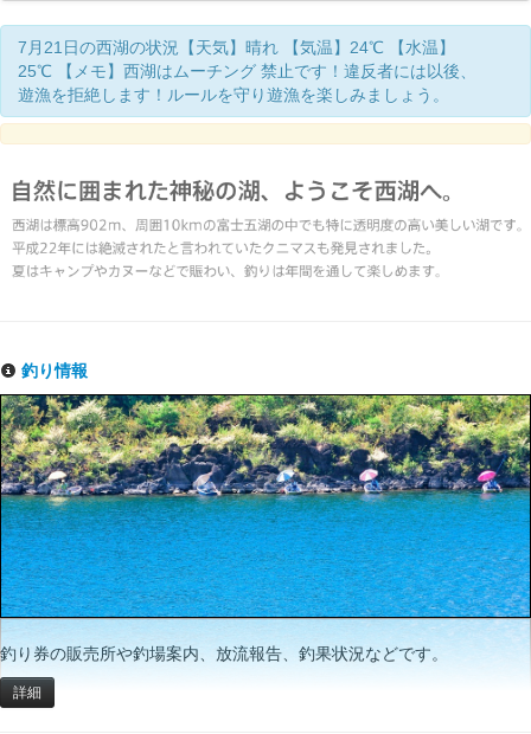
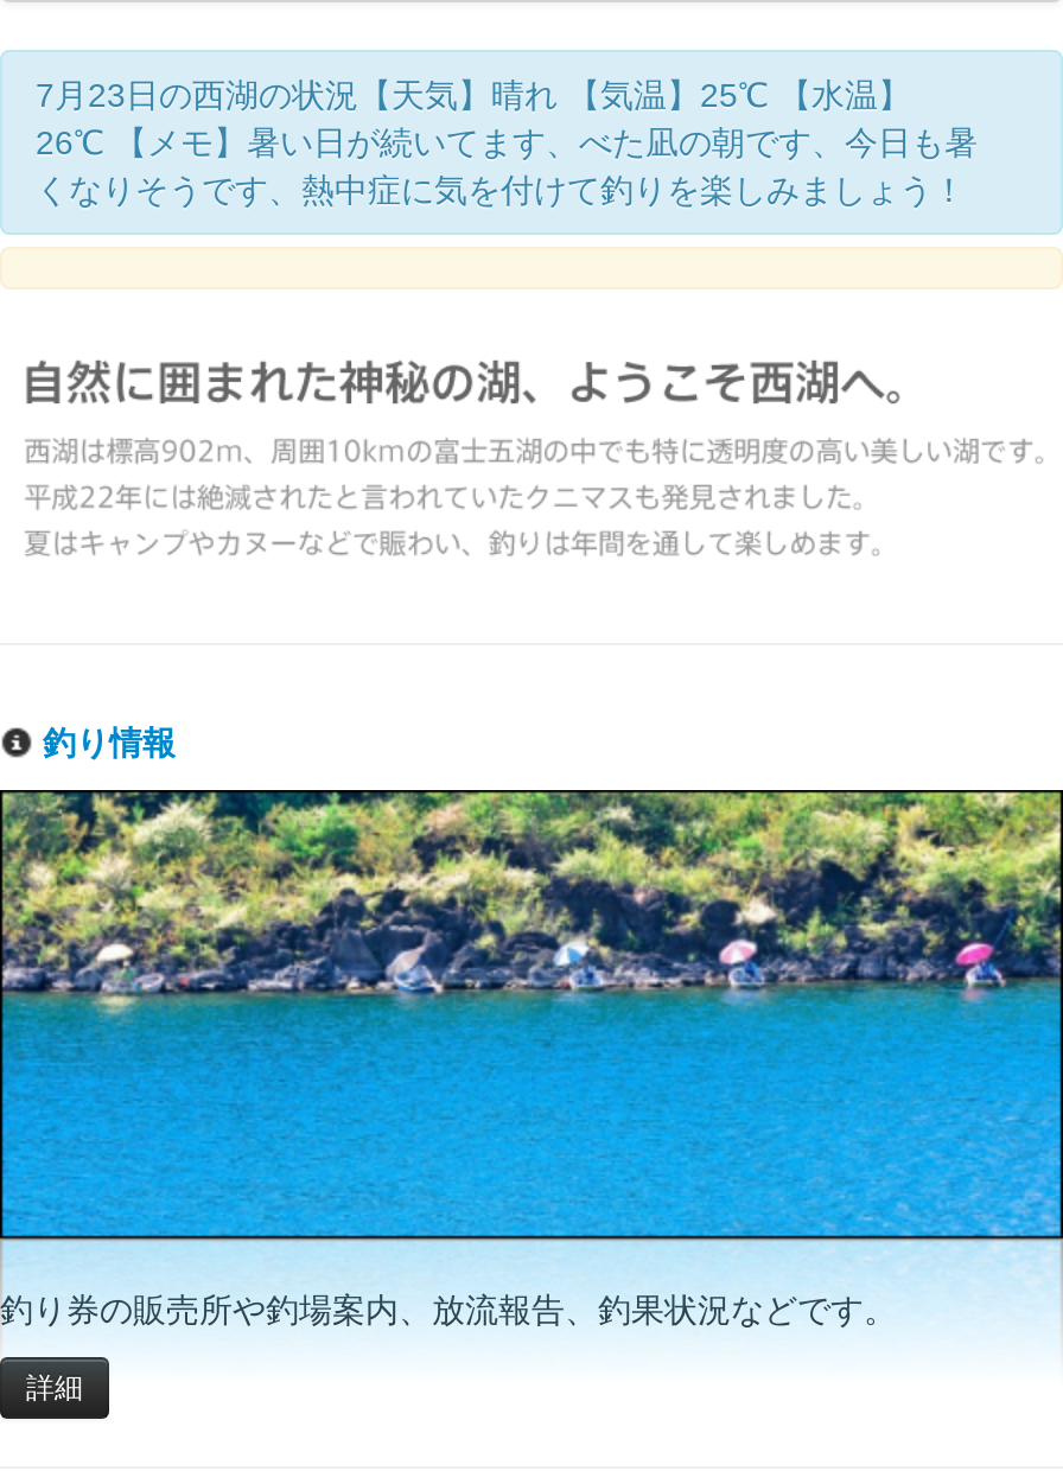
[18,38,476,104] 7月21日の西湖の状況【天気】晴れ 【気温】24℃ 【水温】 | 25℃ 【メモ】西湖はムーチング 禁止です！違反者には以後、 | 遊漁を拒絶します！ルールを守り遊漁を楽しみましょう。 -> [36,76,978,209] 7月23日の西湖の状況【天気】晴れ 【気温】25℃ 【水温】 | 26℃ 【メモ】暑い日が続いてます、べた凪の朝です、今日も暑 | くなりそうです、熱中症に気を付けて釣りを楽しみましょう！

